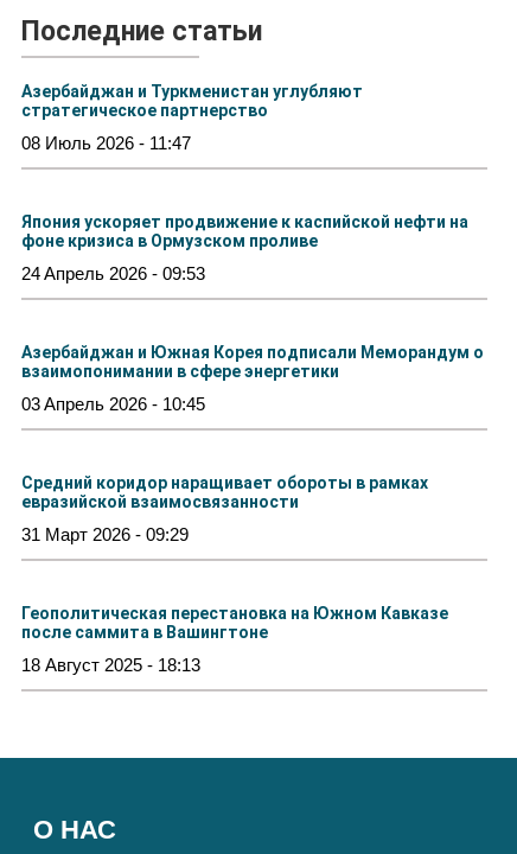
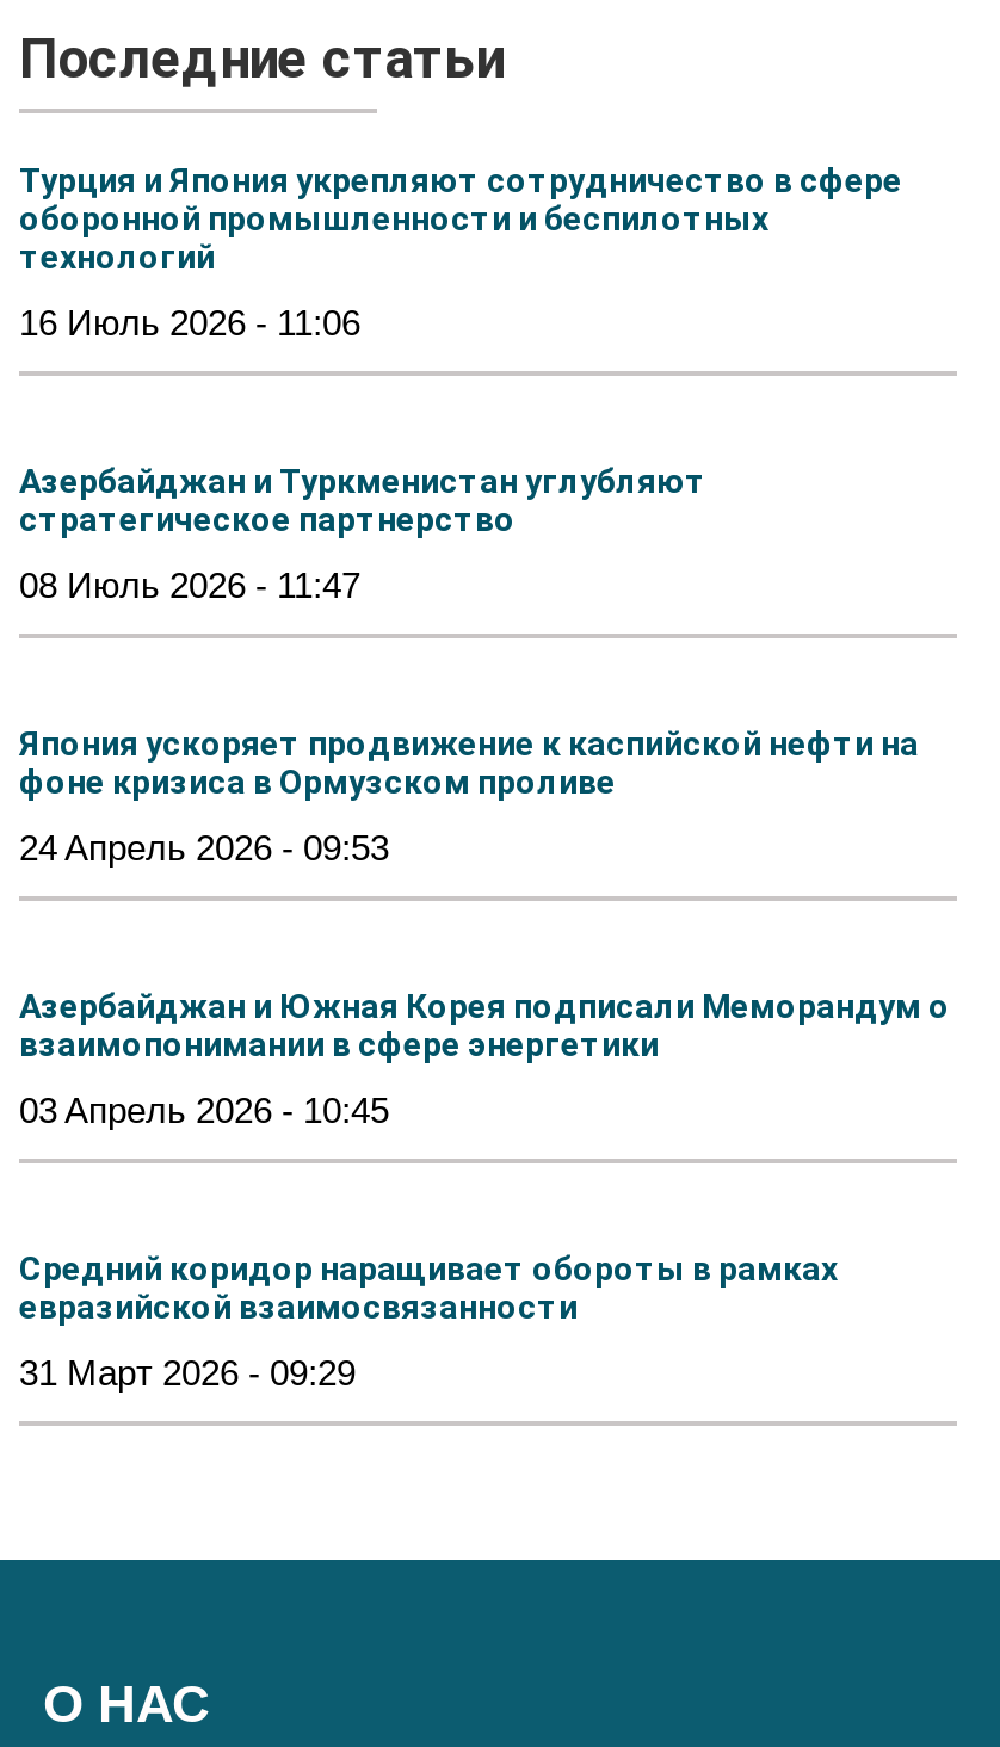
none -> [19,161,902,343] Турция и Япония укрепляют сотрудничество в сфере | оборонной промышленности и беспилотных | технологий | 16 Июль 2026 - 11:06
moved [21,82,484,545] -> [19,462,950,1393]: Азербайджан и Туркменистан углубляют | стратегическое партнерство | 08 Июль 2026 - 11:47 | ... | евразийской взаимосвязанности | 31 Март 2026 - 09:29
[21,604,448,675] Геополитическая перестановка на Южном Кавказе | после саммита в Вашингтоне | 18 Август 2025 - 18:13 -> none

